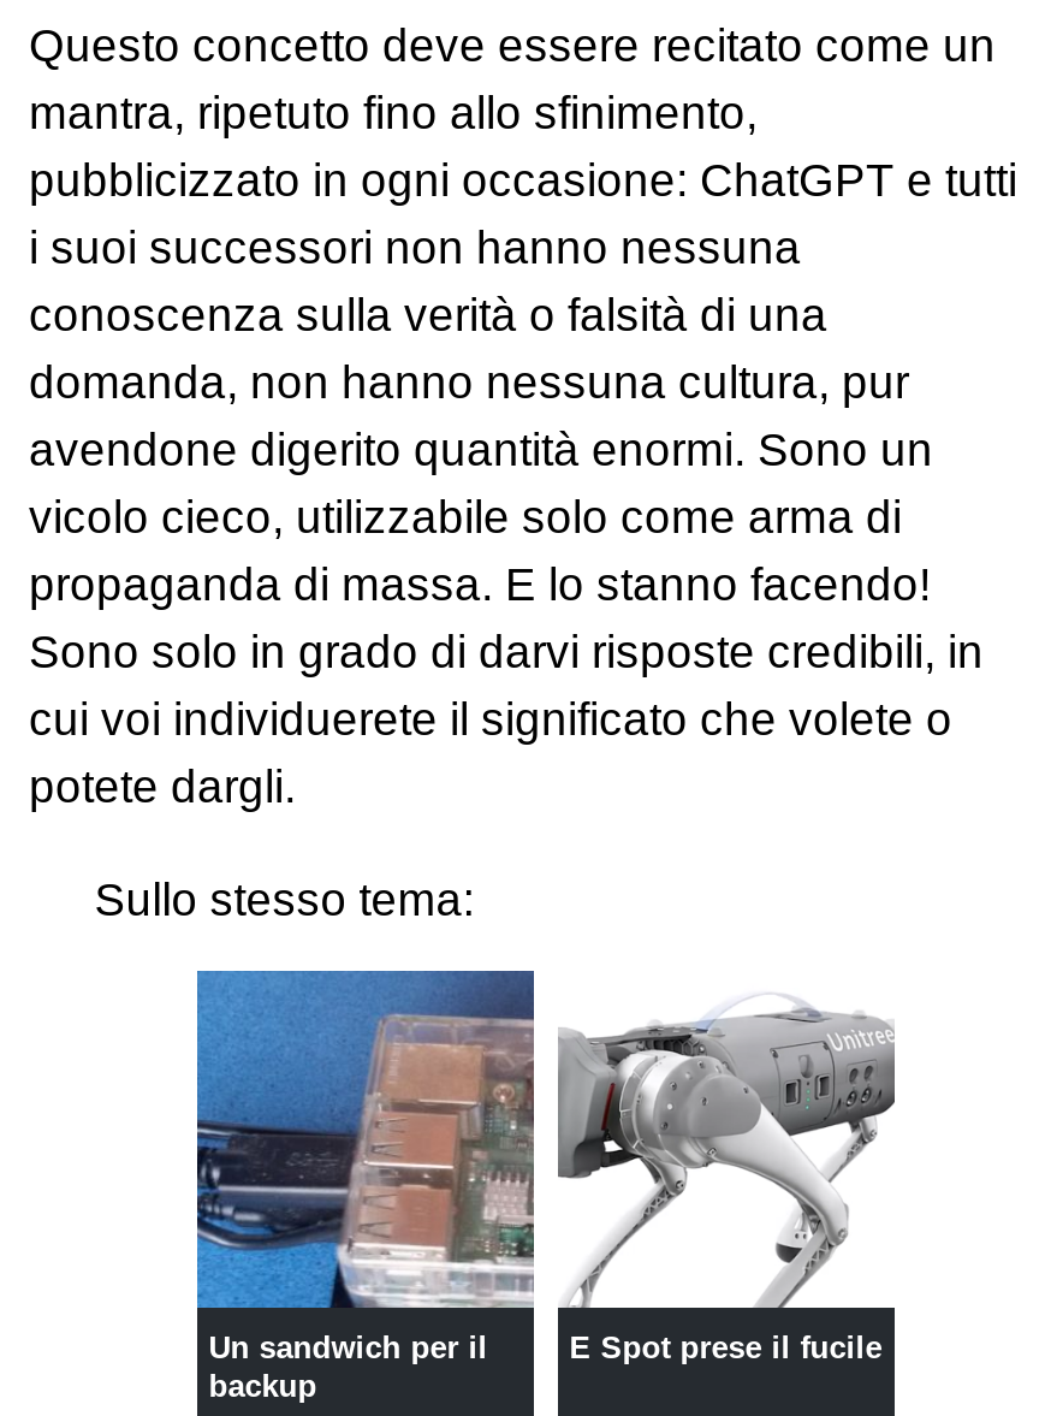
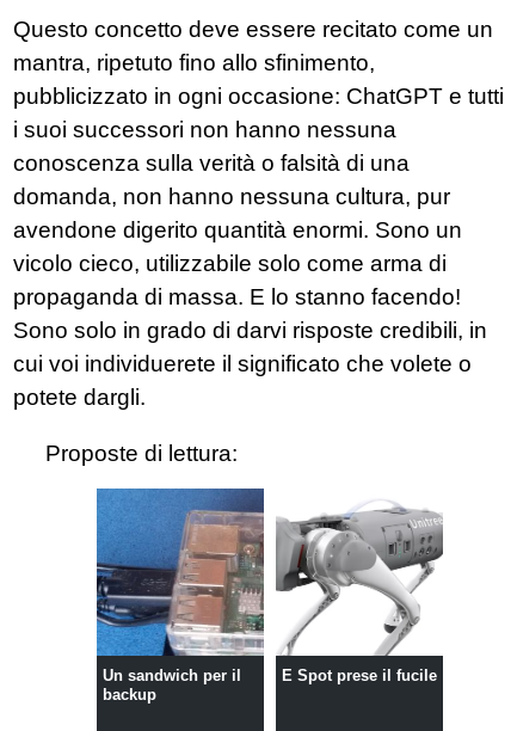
[94,875,474,926] Sullo stesso tema: -> [46,441,238,466] Proposte di lettura:

